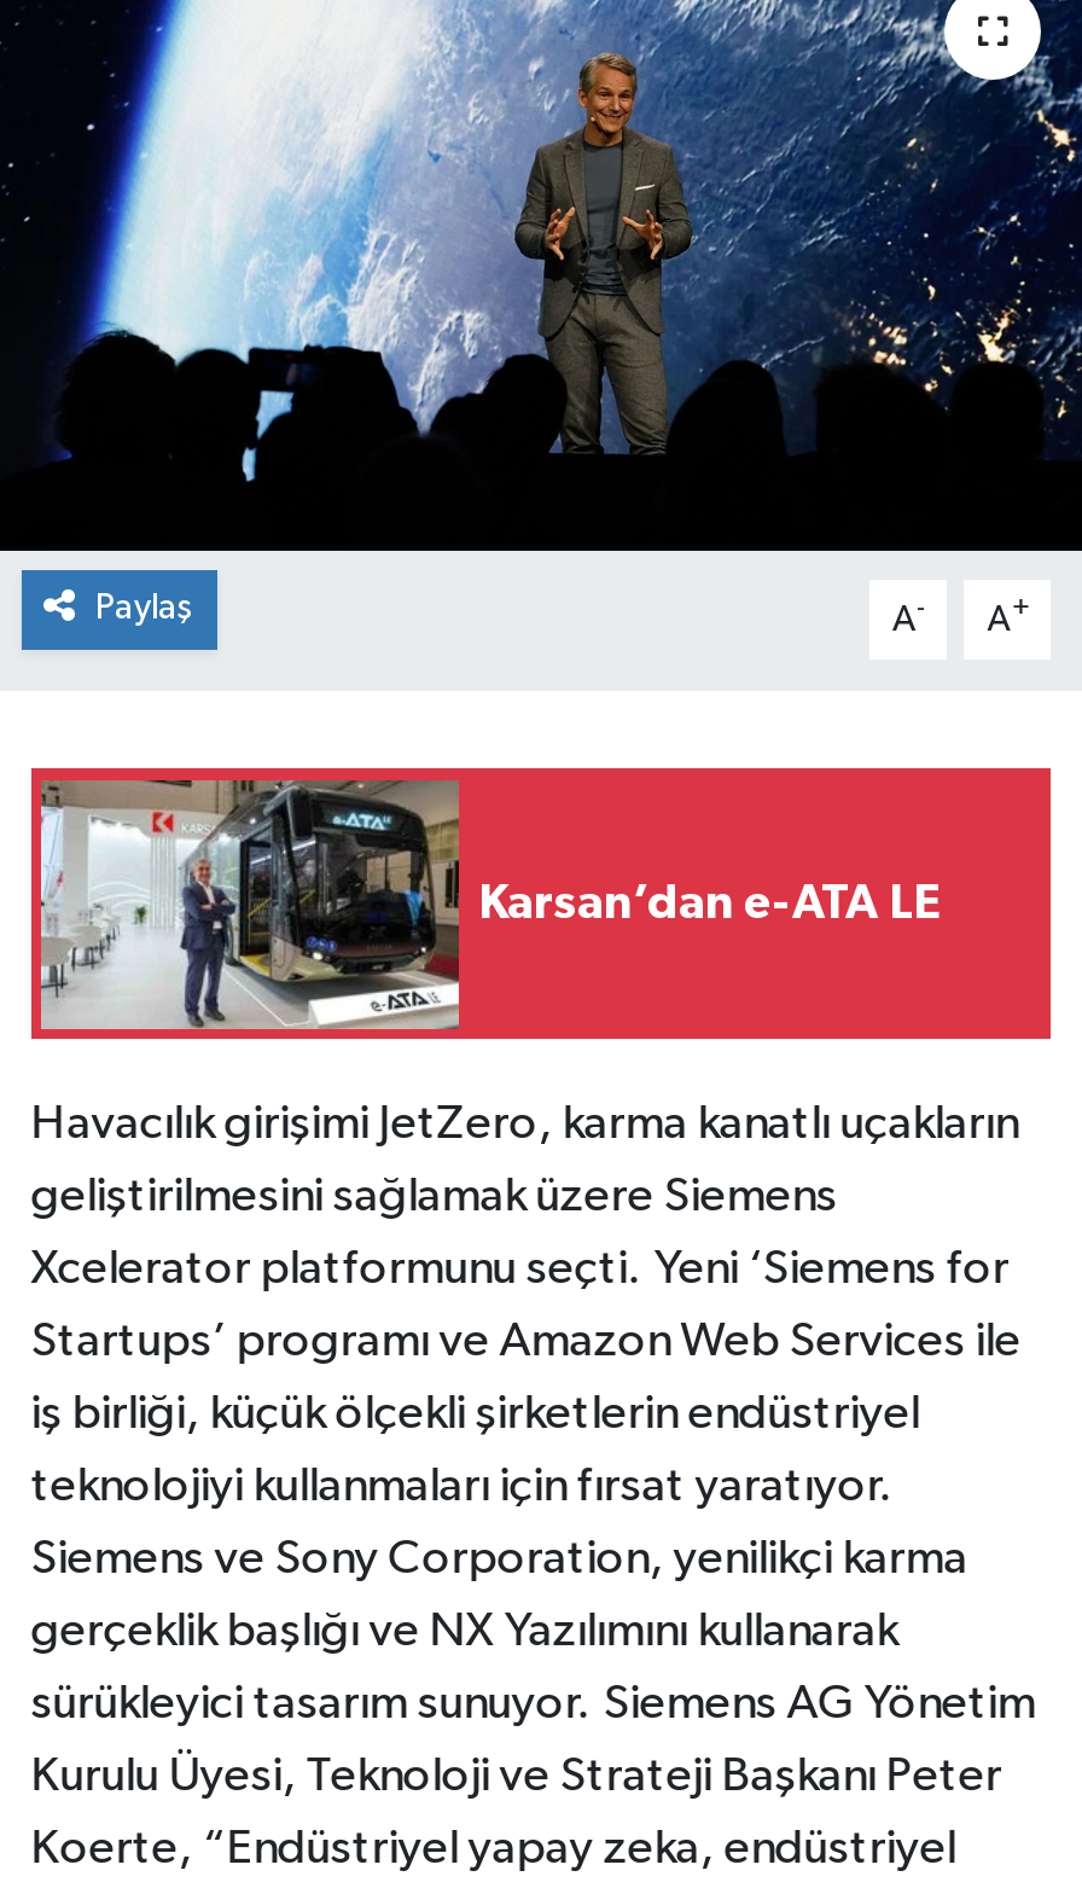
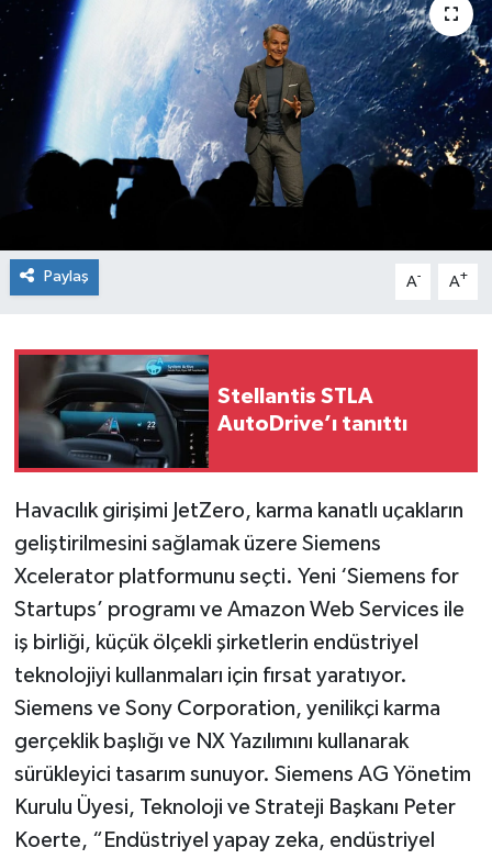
[39,778,940,1032] [image] | Karsan’dan e-ATA LE -> [18,354,407,469] [image] | Stellantis STLA | AutoDrive’ı tanıttı

